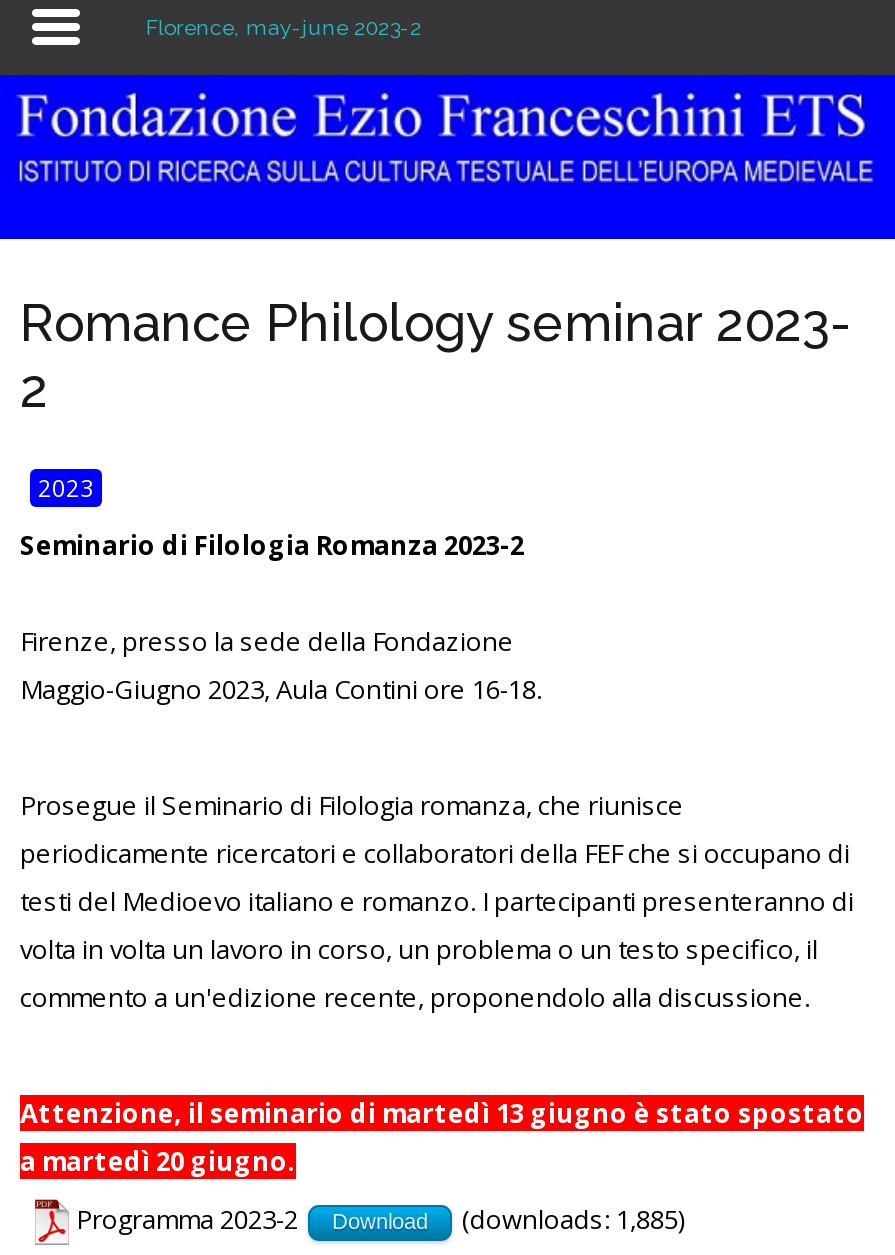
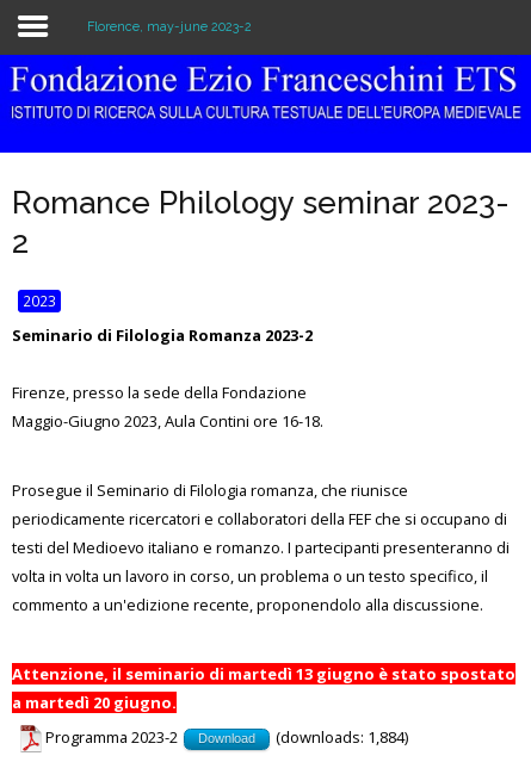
[76,1201,696,1237] Programma 2023-2 Download (downloads: 1,885) -> [45,726,415,748] Programma 2023-2 Download (downloads: 1,884)

